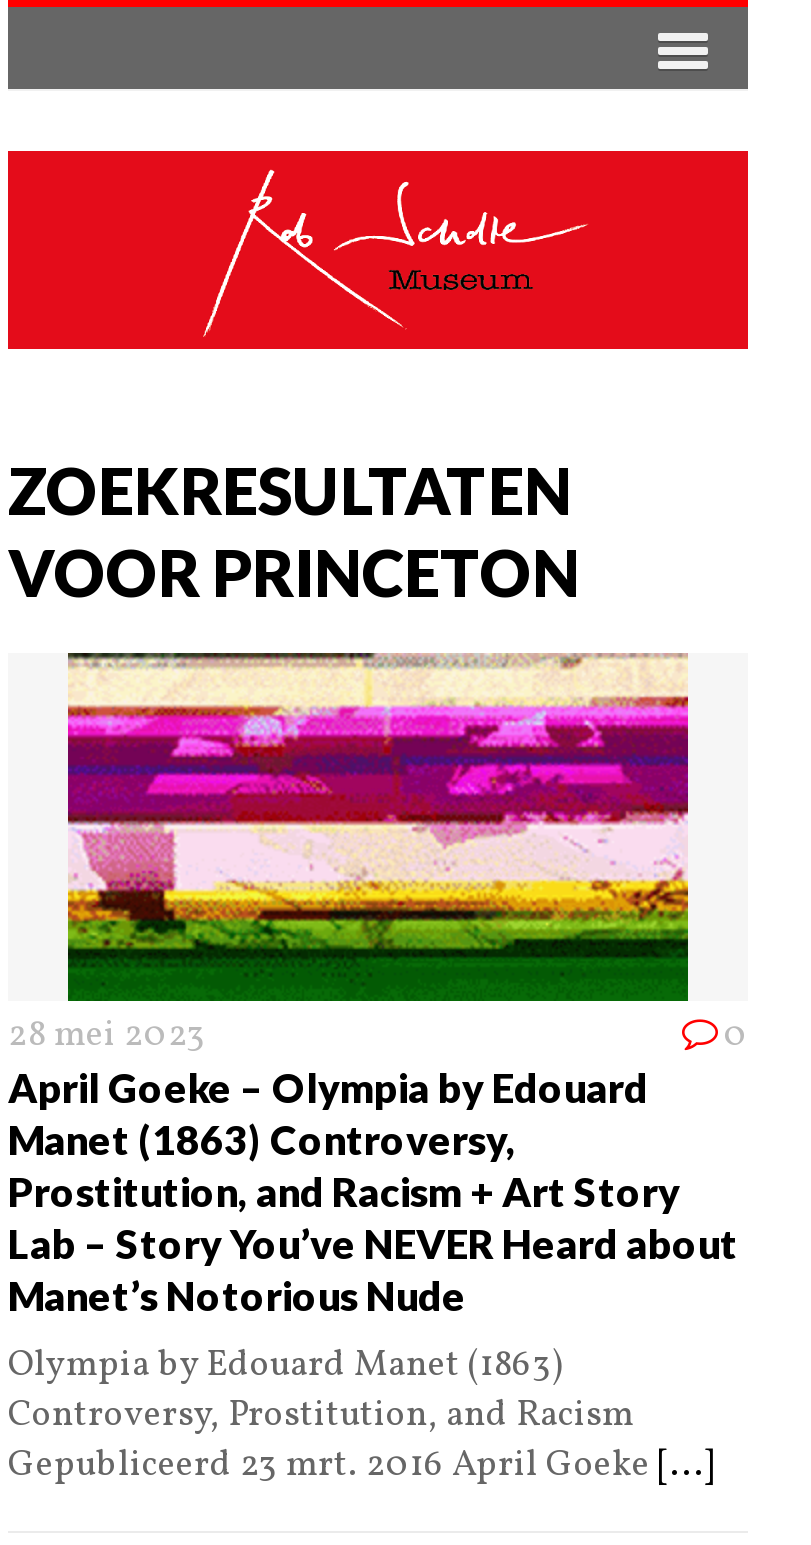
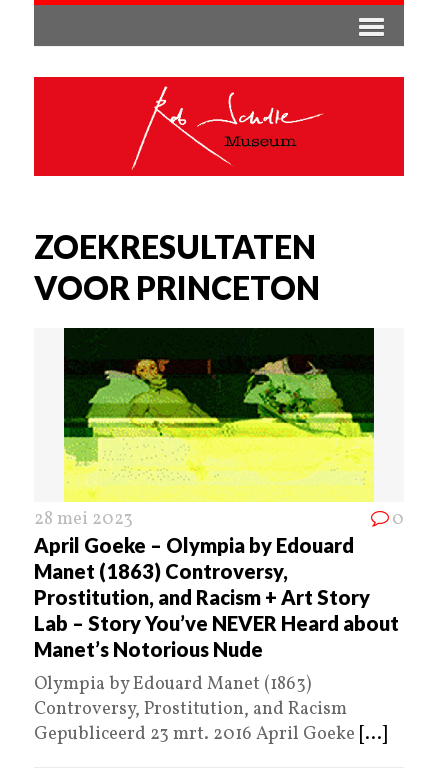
[66,651,690,1003] [image] -> [63,327,375,503] [image]

